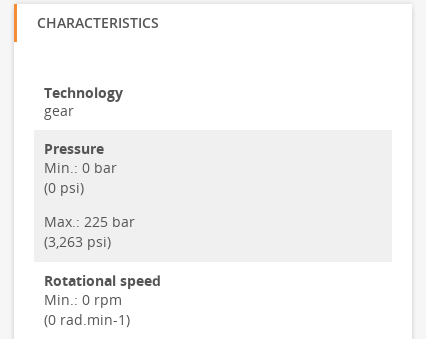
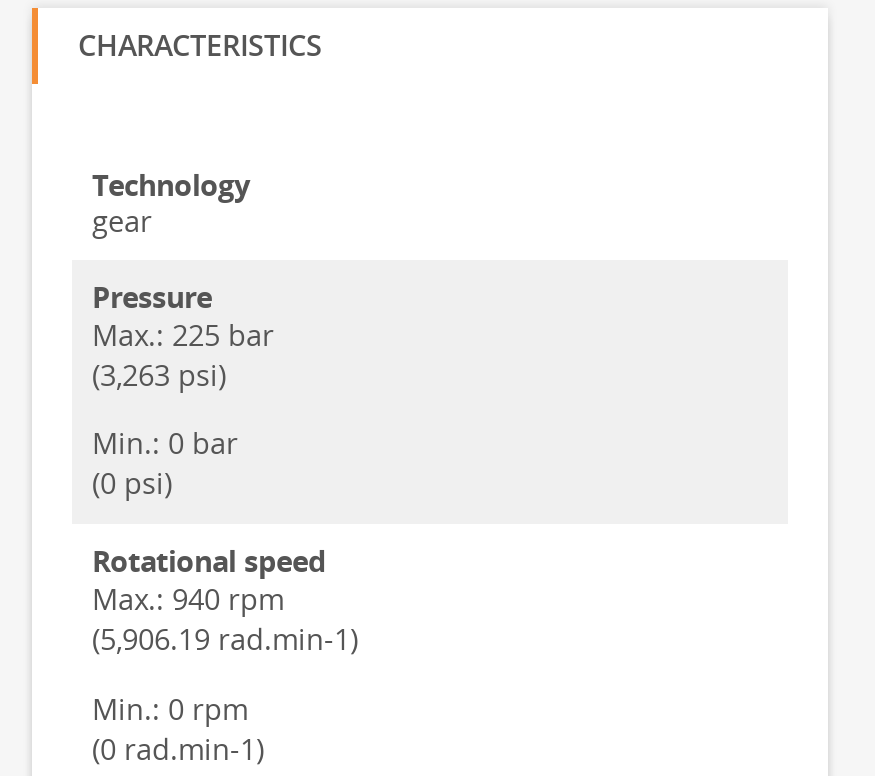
none -> [92,316,274,394] Max.: 225 bar | (3,263 psi)
[44,212,135,251] Max.: 225 bar | (3,263 psi) -> none
none -> [92,581,358,659] Max.: 940 rpm | (5,906.19 rad.min-1)

